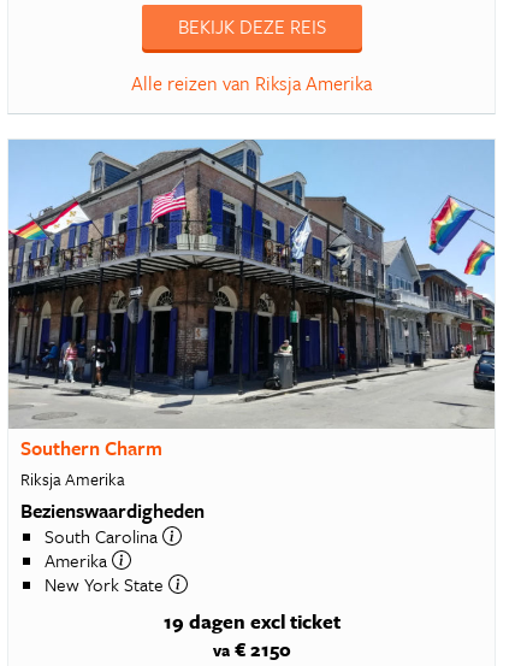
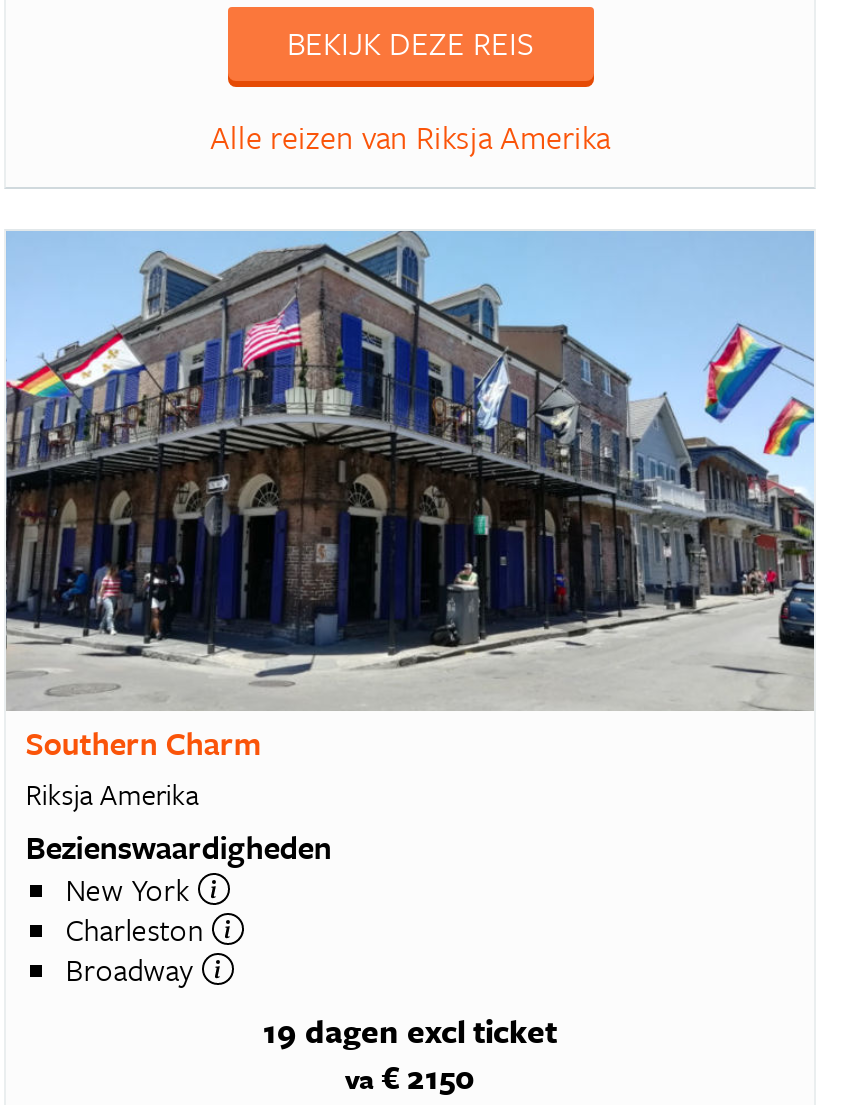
[44,522,168,597] South Carolina | Amerika | New York State -> [66,866,212,990] New York | Charleston | Broadway

